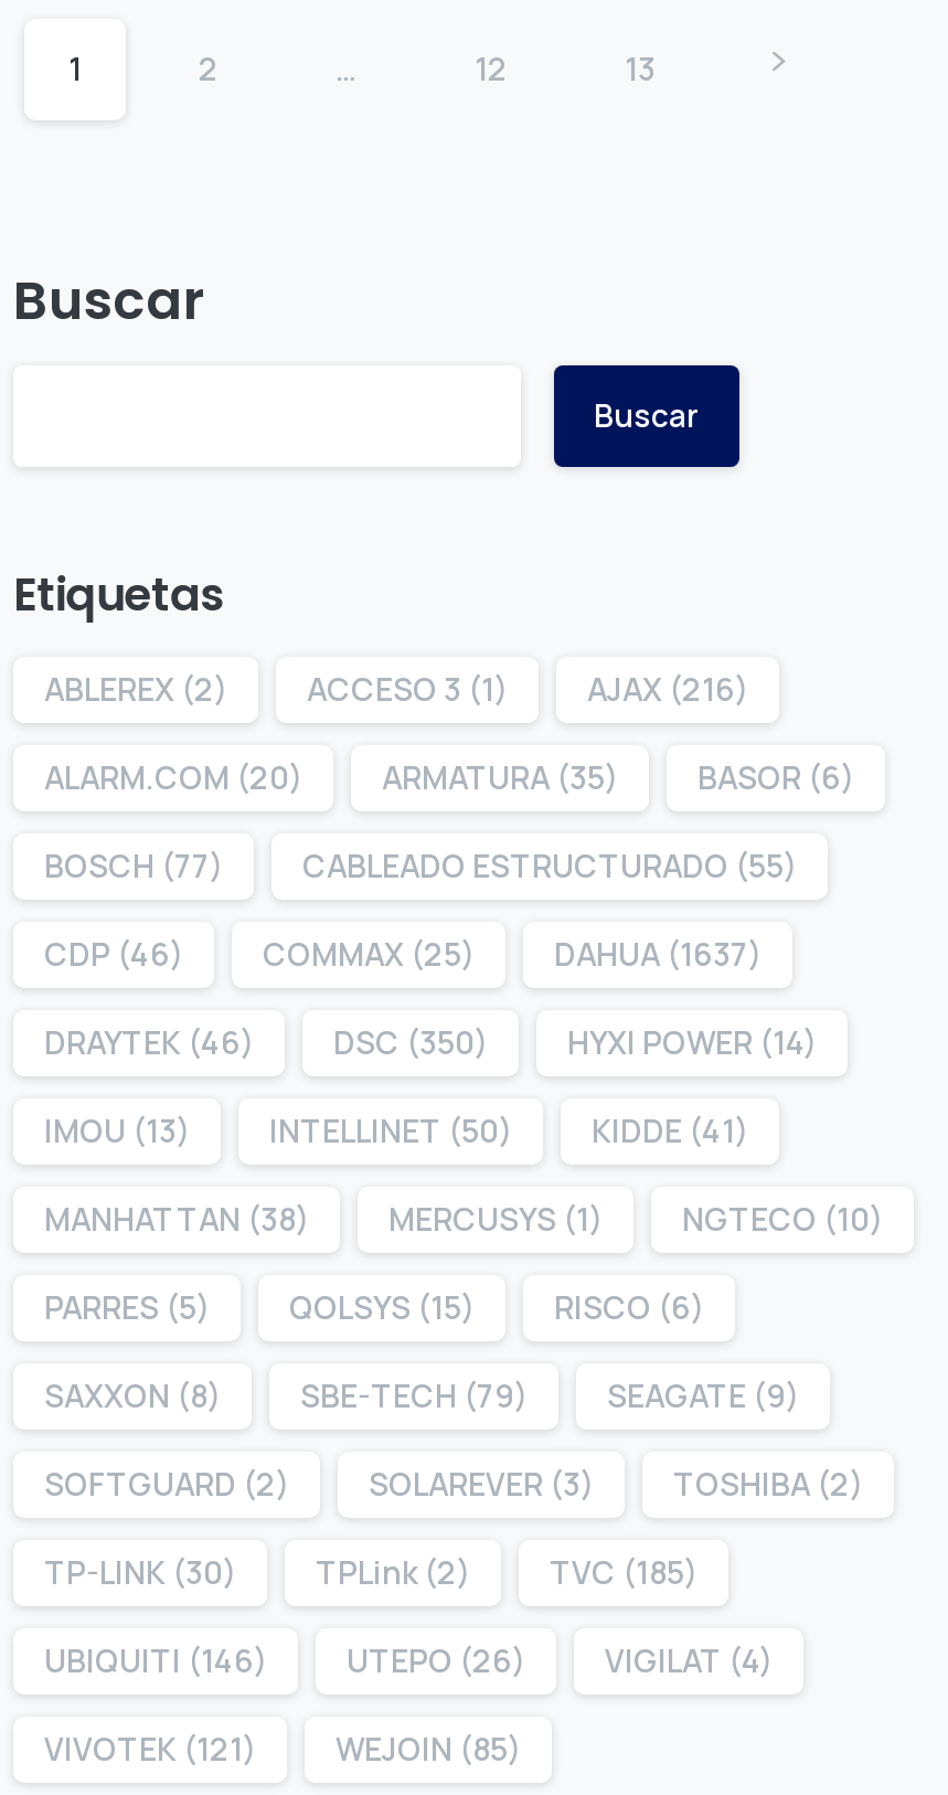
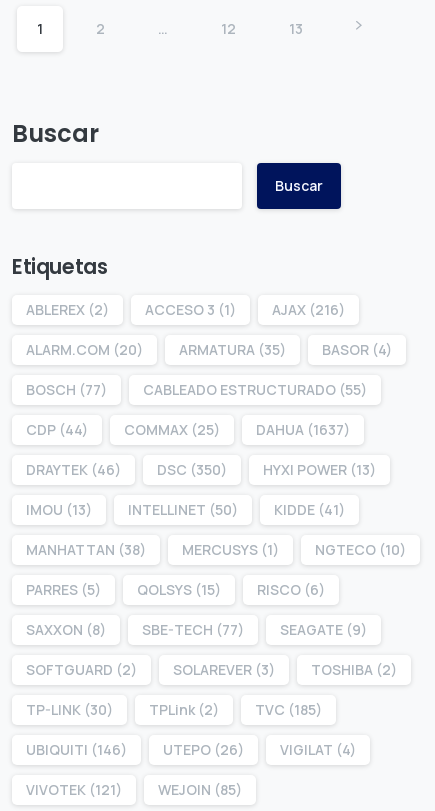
[44,756,854,798] ALARM.COM (20) ARMATURA (35) BASOR (6) -> [26,340,392,359] ALARM.COM (20) ARMATURA (35) BASOR (4)
[44,933,761,975] CDP (46) COMMAX (25) DAHUA (1637) -> [26,420,350,439] CDP (44) COMMAX (25) DAHUA (1637)
[44,1021,817,1063] DRAYTEK (46) DSC (350) HYXI POWER (14) -> [26,460,376,479] DRAYTEK (46) DSC (350) HYXI POWER (13)
[44,1374,799,1416] SAXXON (8) SBE-TECH (79) SEAGATE (9) -> [26,620,367,639] SAXXON (8) SBE-TECH (77) SEAGATE (9)

